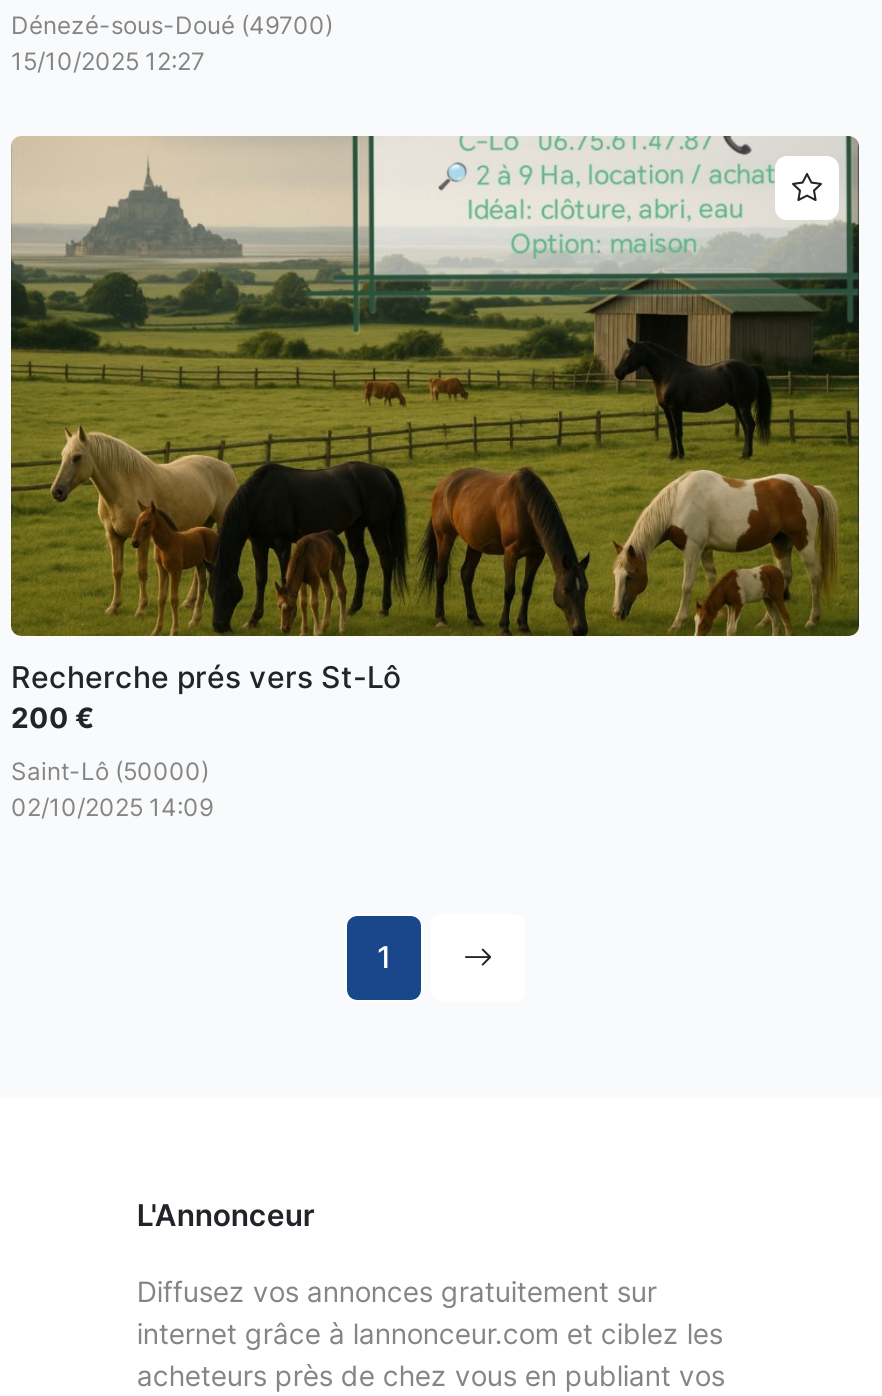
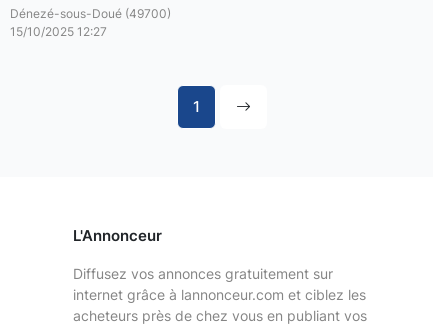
[9,134,861,822] [image] | Recherche prés vers St-Lô | 200 € | Saint-Lô (50000) | 02/10/2025 14:09 -> none

